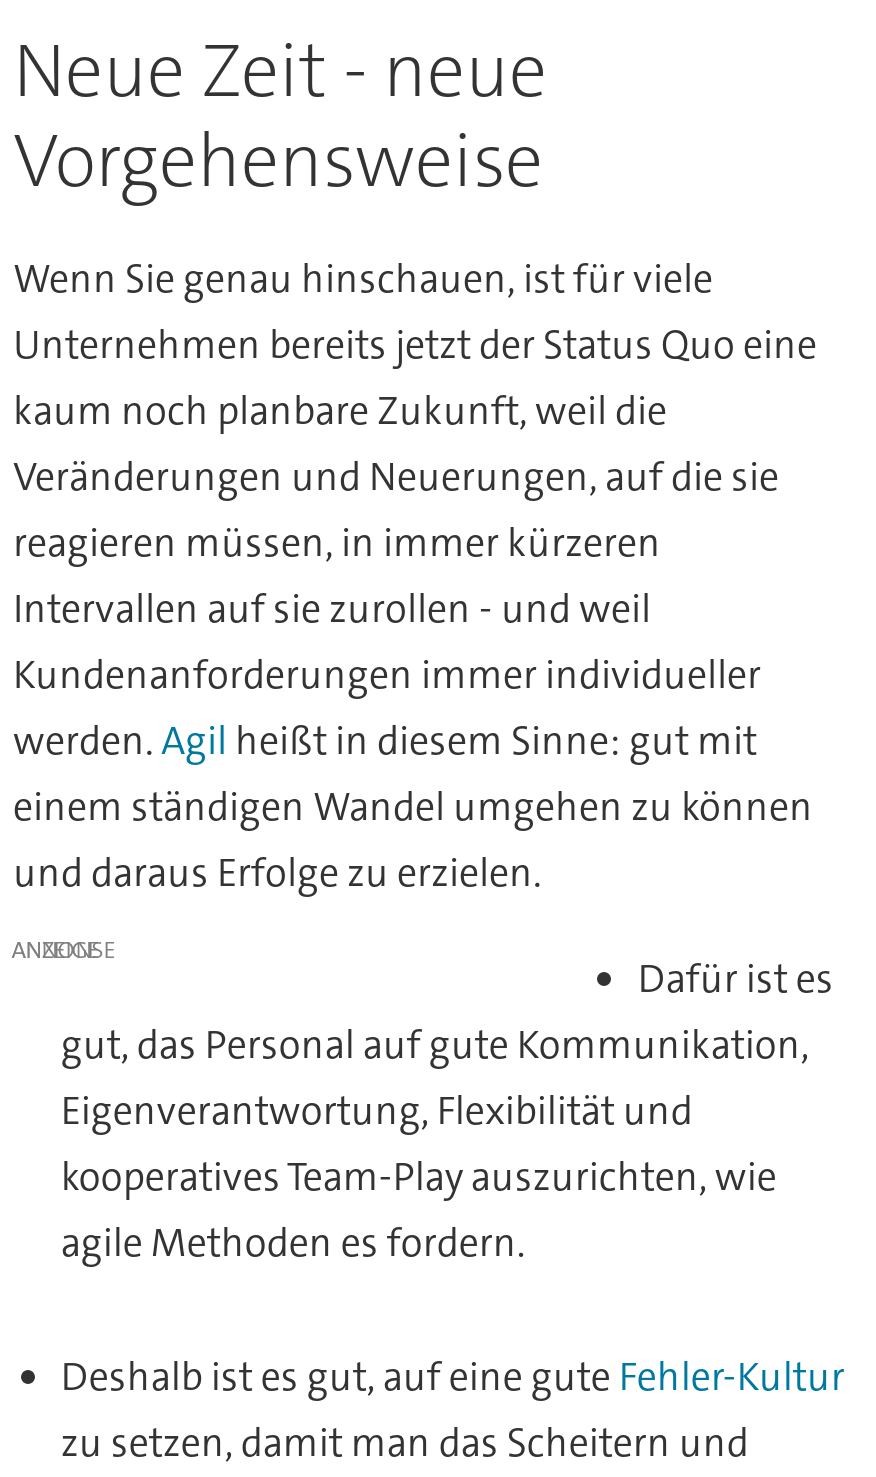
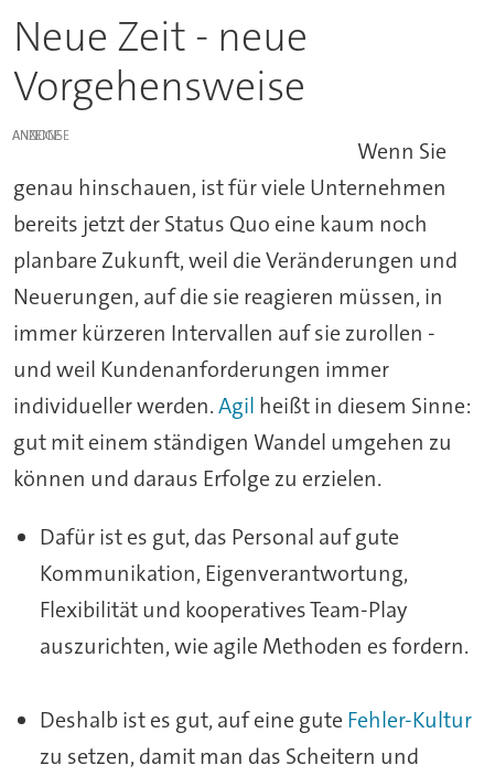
[13,253,817,899] Wenn Sie genau hinschauen, ist für viele | Unternehmen bereits jetzt der Status Quo eine | kaum noch planbare Zukunft, weil die | Veränderungen und Neuerungen, auf die sie | reagieren müssen, in immer kürzeren | Intervallen auf sie zurollen - und weil | Kundenanforderungen immer individueller | werden. Agil heißt in diesem Sinne: gut mit | einem ständigen Wandel umgehen zu können | und daraus Erfolge zu erzielen. -> none
moved [11,935,99,967] -> [12,127,61,145]: ANZEIGE
[61,953,834,1269] Dafür ist es | gut, das Personal auf gute Kommunikation, | Eigenverantwortung, Flexibilität und | kooperatives Team-Play auszurichten, wie | agile Methoden es fordern. -> [13,137,472,661] Wenn Sie | genau hinschauen, ist für viele Unternehmen | bereits jetzt der Status Quo eine kaum noch | planbare Zukunft, weil die Veränderungen und | Neuerungen, auf die sie reagieren müssen, in | immer kürzeren Intervallen auf sie zurollen - | und weil Kundenanforderungen immer | individueller werden. Agil heißt in diesem Sinne: | gut mit einem ständigen Wandel umgehen zu | können und daraus Erfolge zu erzielen. | Dafür ist es gut, das Personal auf gute | Kommunikation, Eigenverantwortung, | Flexibilität und kooperatives Team-Play | auszurichten, wie agile Methoden es fordern.

